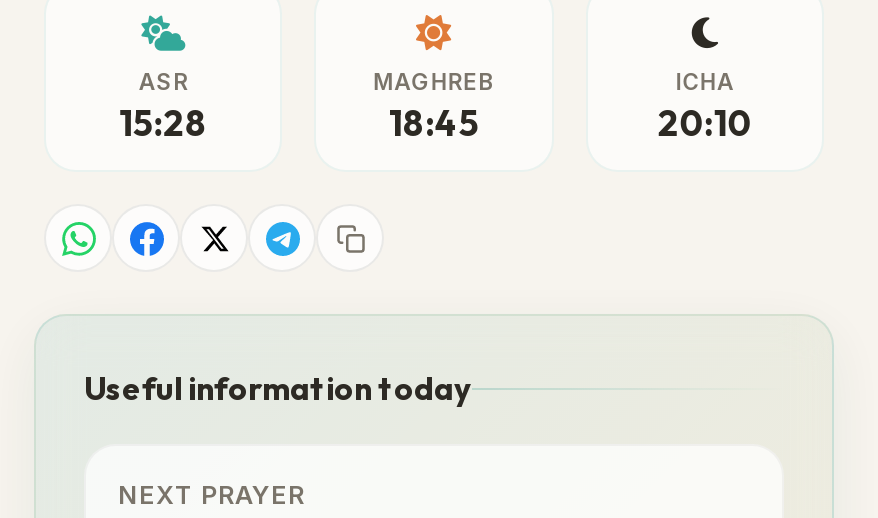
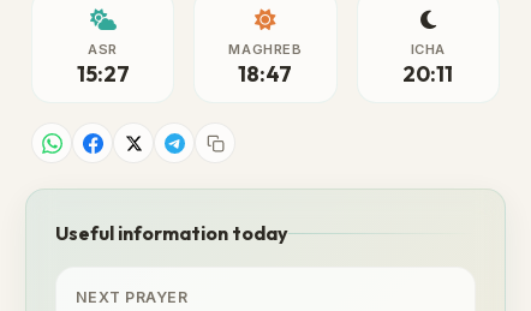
[119,99,207,145] 15:28 -> [77,59,129,87] 15:27
[389,99,479,145] 18:45 -> [238,59,293,87] 18:47
[658,99,752,145] 20:10 -> [403,59,453,87] 20:11

